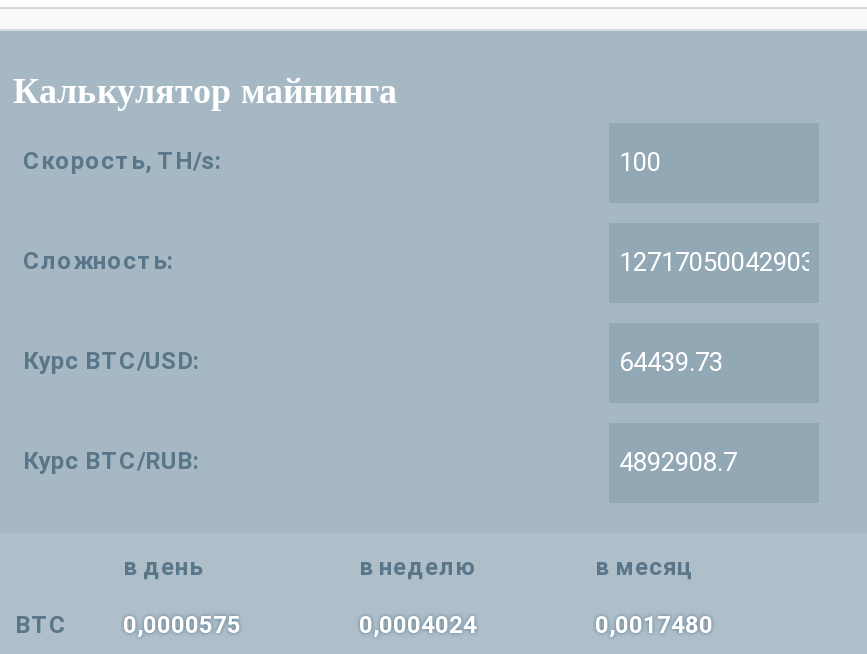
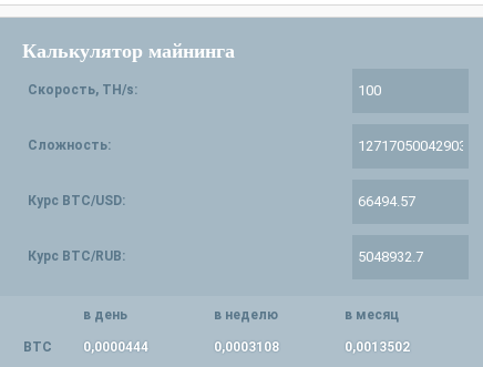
[15,611,241,639] BTC 0,0000575 -> [23,339,148,355] BTC 0,0000444
[359,611,477,639] 0,0004024 -> [214,339,279,355] 0,0003108
[595,611,713,639] 0,0017480 -> [345,339,410,355] 0,0013502

